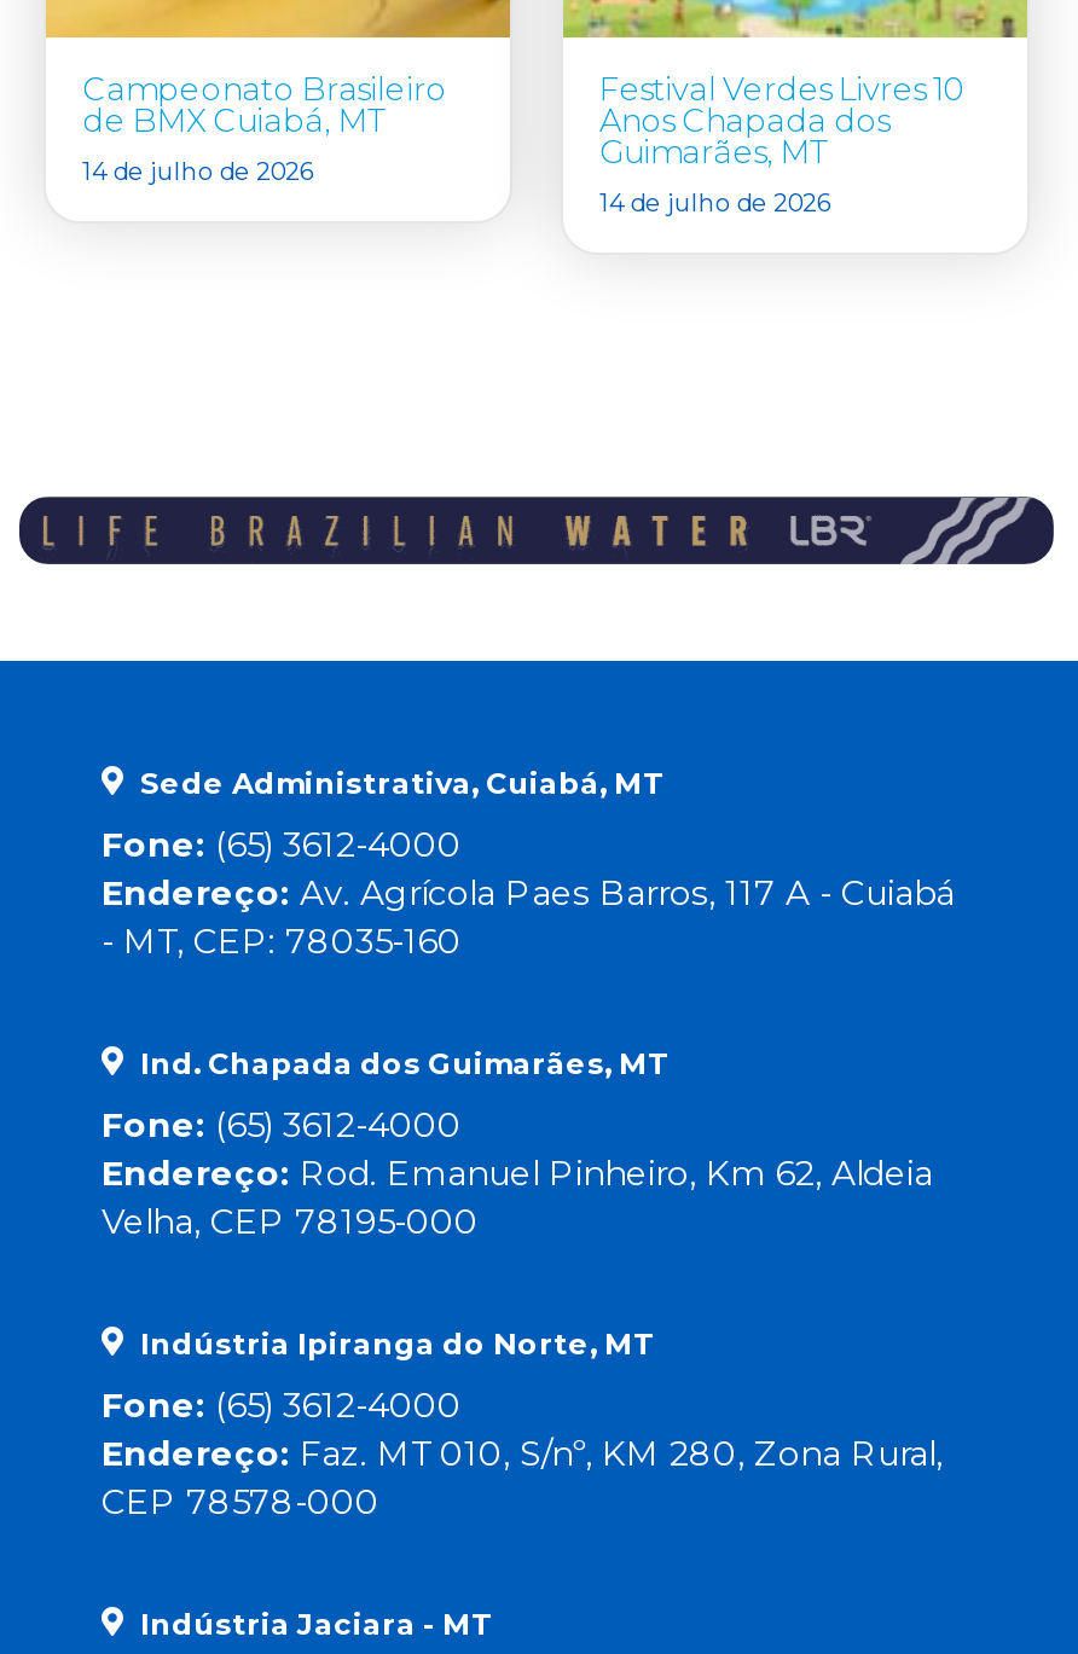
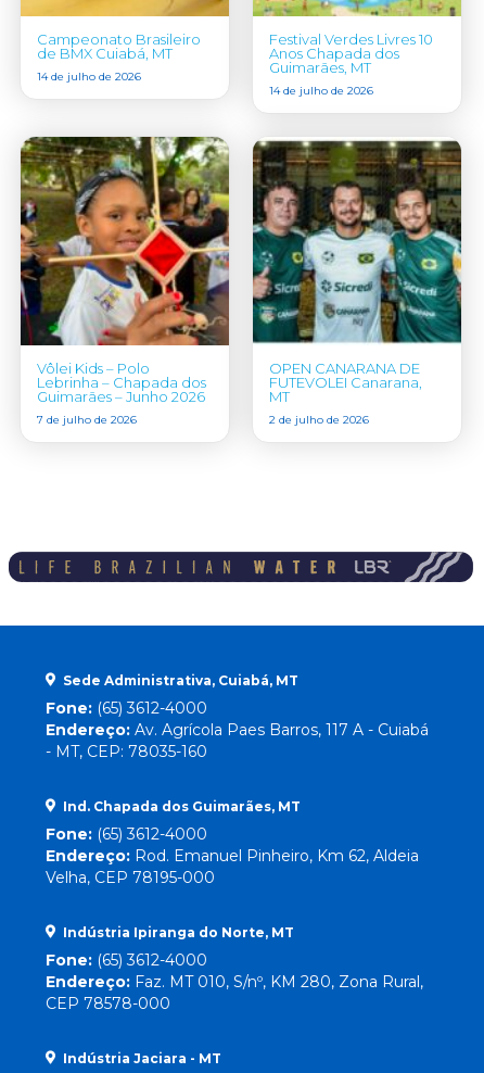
none -> [20,135,230,427] [image] | Vôlei Kids – Polo | Lebrinha – Chapada dos | Guimarães – Junho 2026 | 7 de julho de 2026
none -> [252,139,462,427] [image] | OPEN CANARANA DE | FUTEVOLEI Canarana, | MT | 2 de julho de 2026

